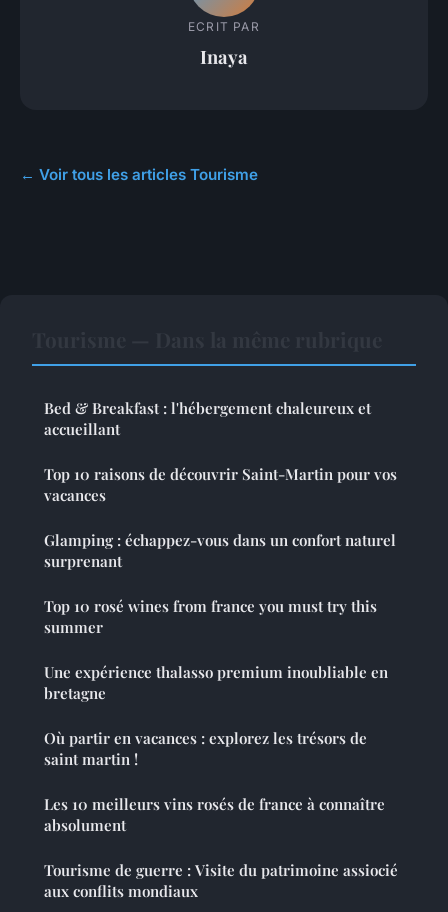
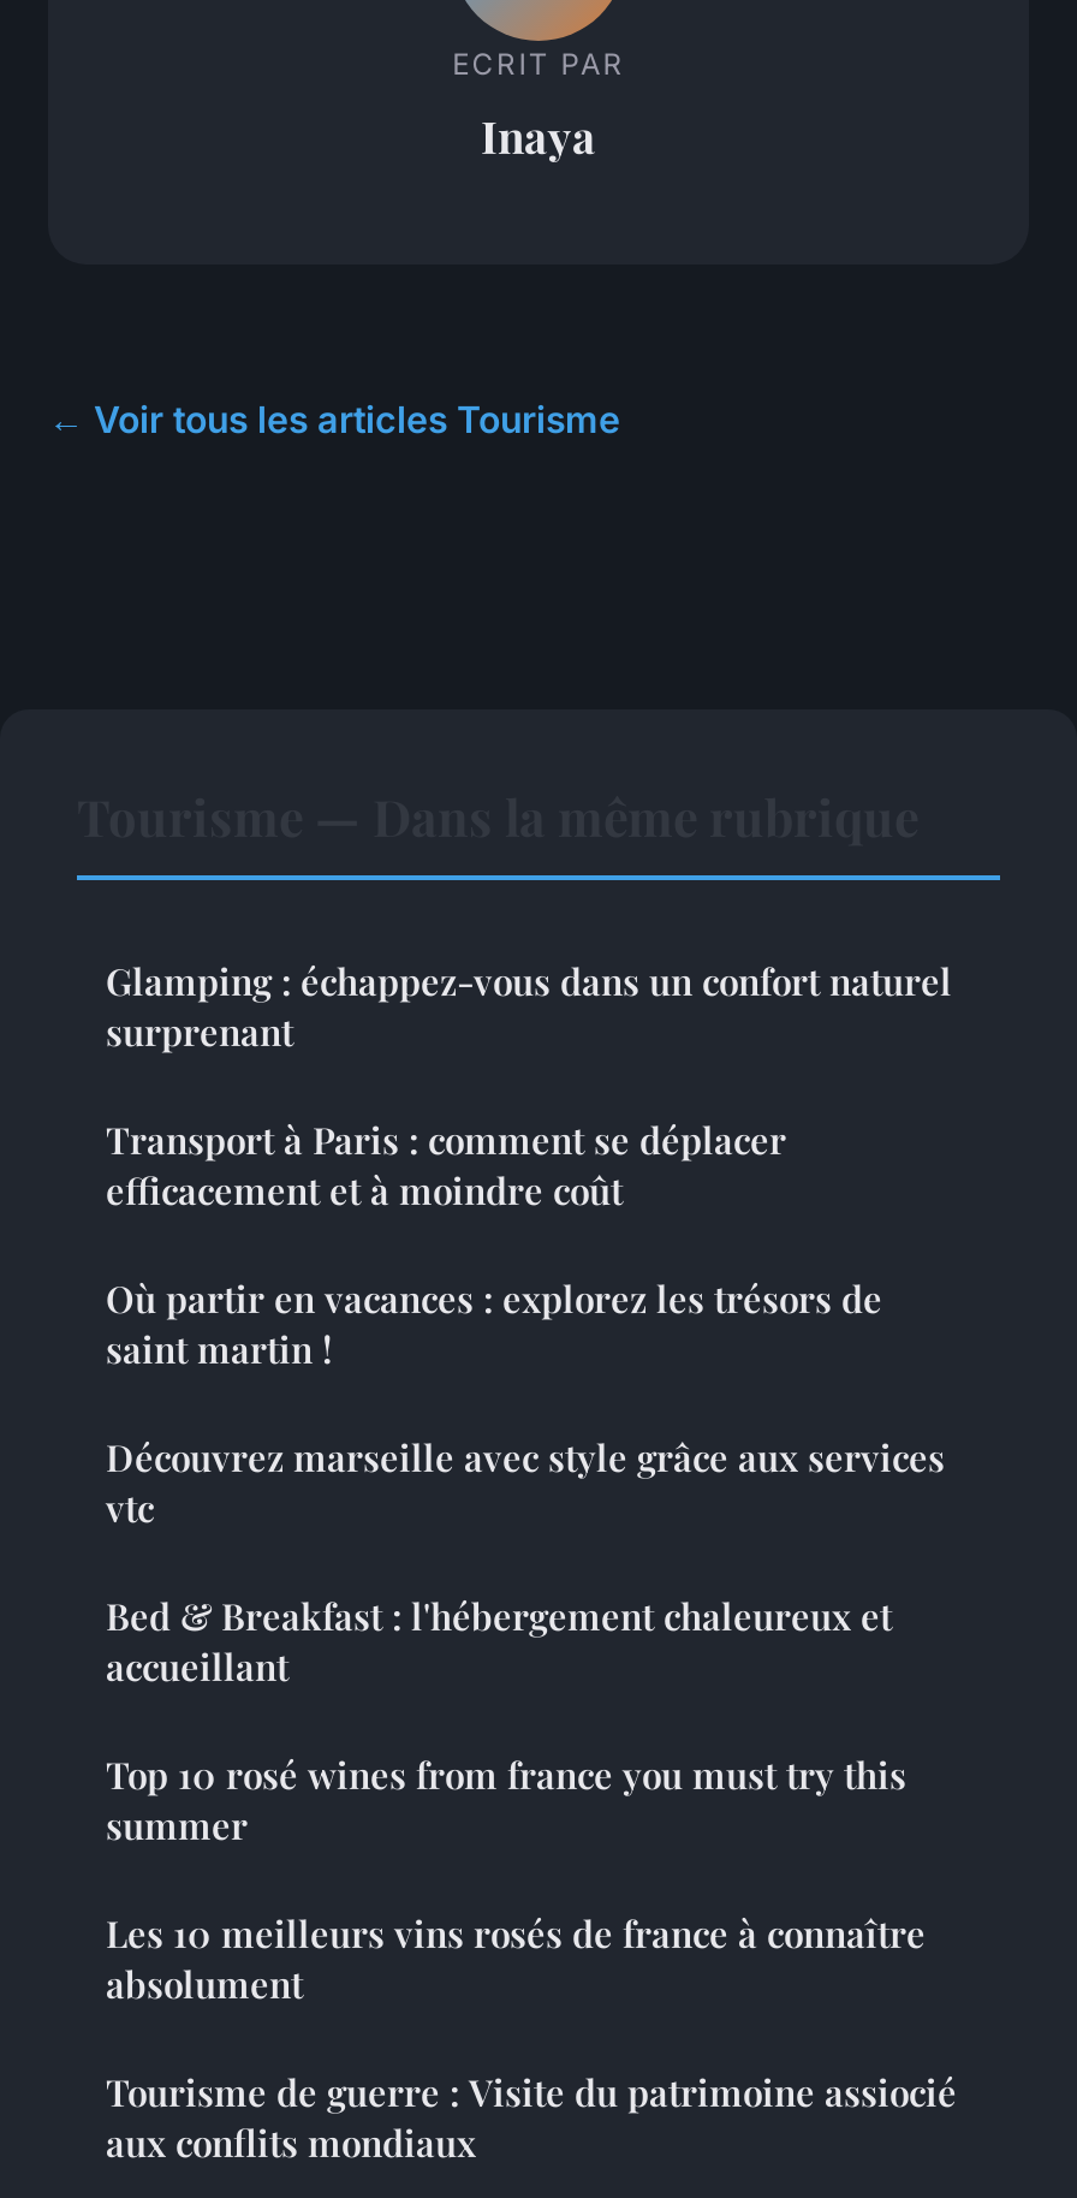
none -> [106,1116,945,1532] Transport à Paris : comment se déplacer | efficacement et à moindre coût | Découvrez marseille avec style grâce aux services | vtc
moved [44,398,371,439] -> [106,1592,892,1691]: Bed & Breakfast : l'hébergement chaleureux et | accueillant
[44,464,397,505] Top 10 raisons de découvrir Saint-Martin pour vos | vacances -> none
moved [44,530,396,571] -> [106,957,952,1056]: Glamping : échappez-vous dans un confort naturel | surprenant
moved [44,596,377,637] -> [106,1751,906,1849]: Top 10 rosé wines from france you must try this | summer
[44,662,388,703] Une expérience thalasso premium inoubliable en | bretagne -> none
moved [44,728,367,769] -> [106,1275,882,1373]: Où partir en vacances : explorez les trésors de | saint martin !

